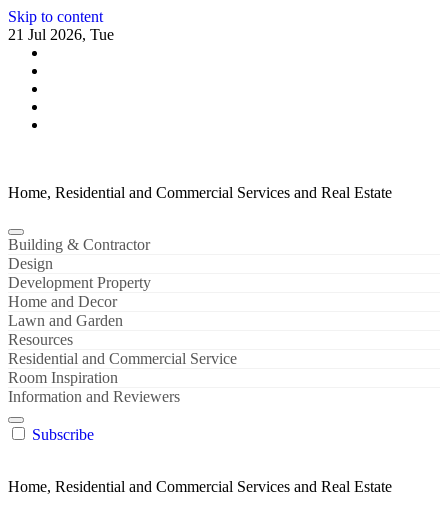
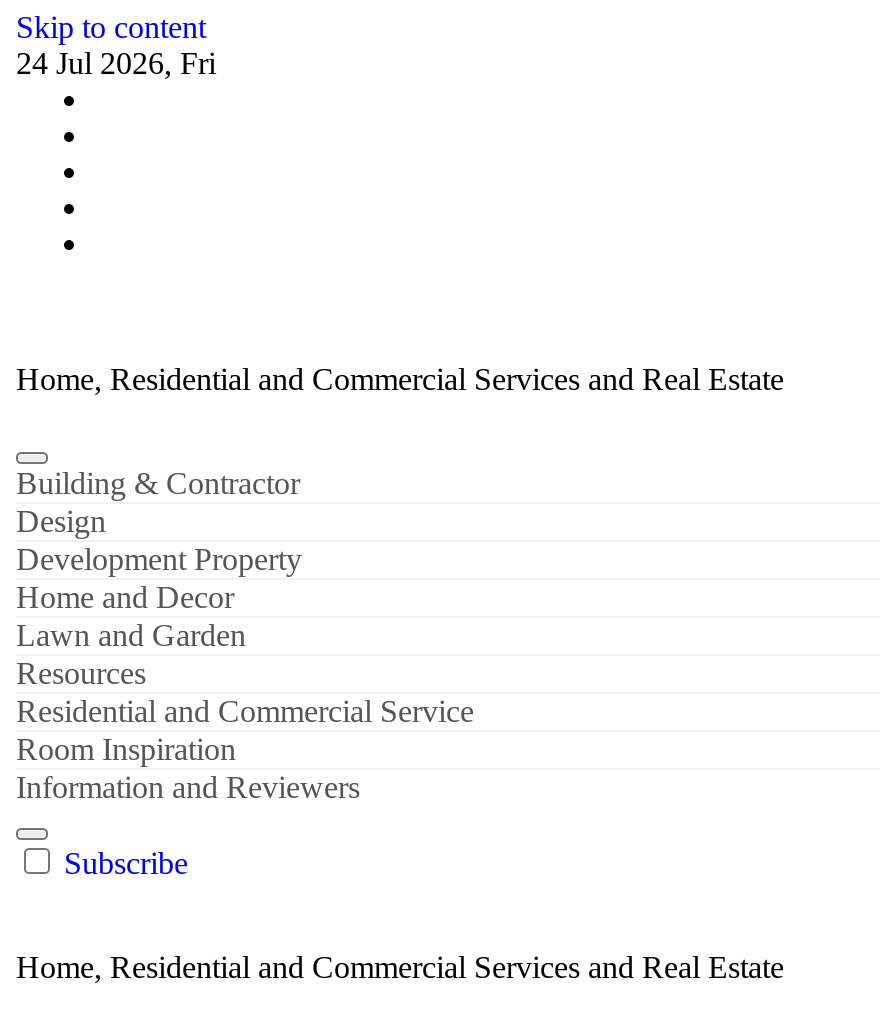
[8,26,114,43] 21 Jul 2026, Tue -> [16,46,216,80] 24 Jul 2026, Fri

